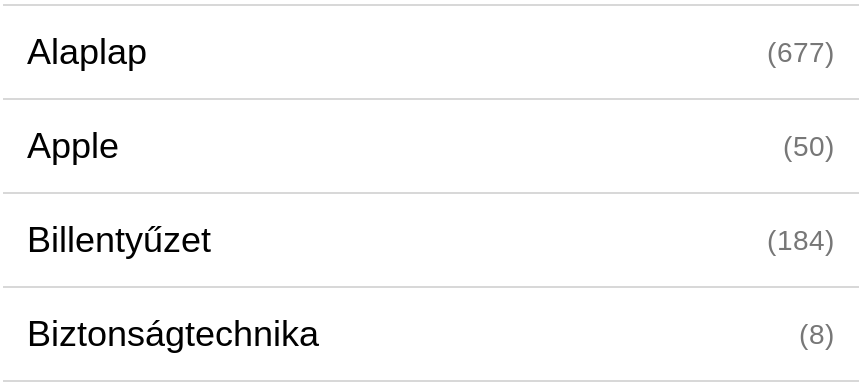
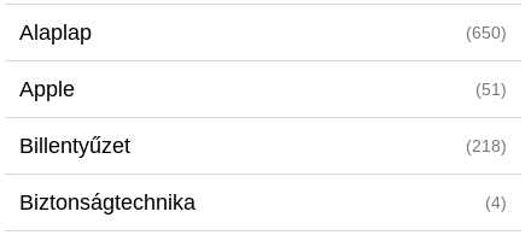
[767,36,835,68] (677) -> [466,23,507,42] (650)
[783,130,835,162] (50) -> [475,80,507,99] (51)
[767,224,835,256] (184) -> [466,136,507,155] (218)
[799,318,835,350] (8) -> [485,193,507,212] (4)

